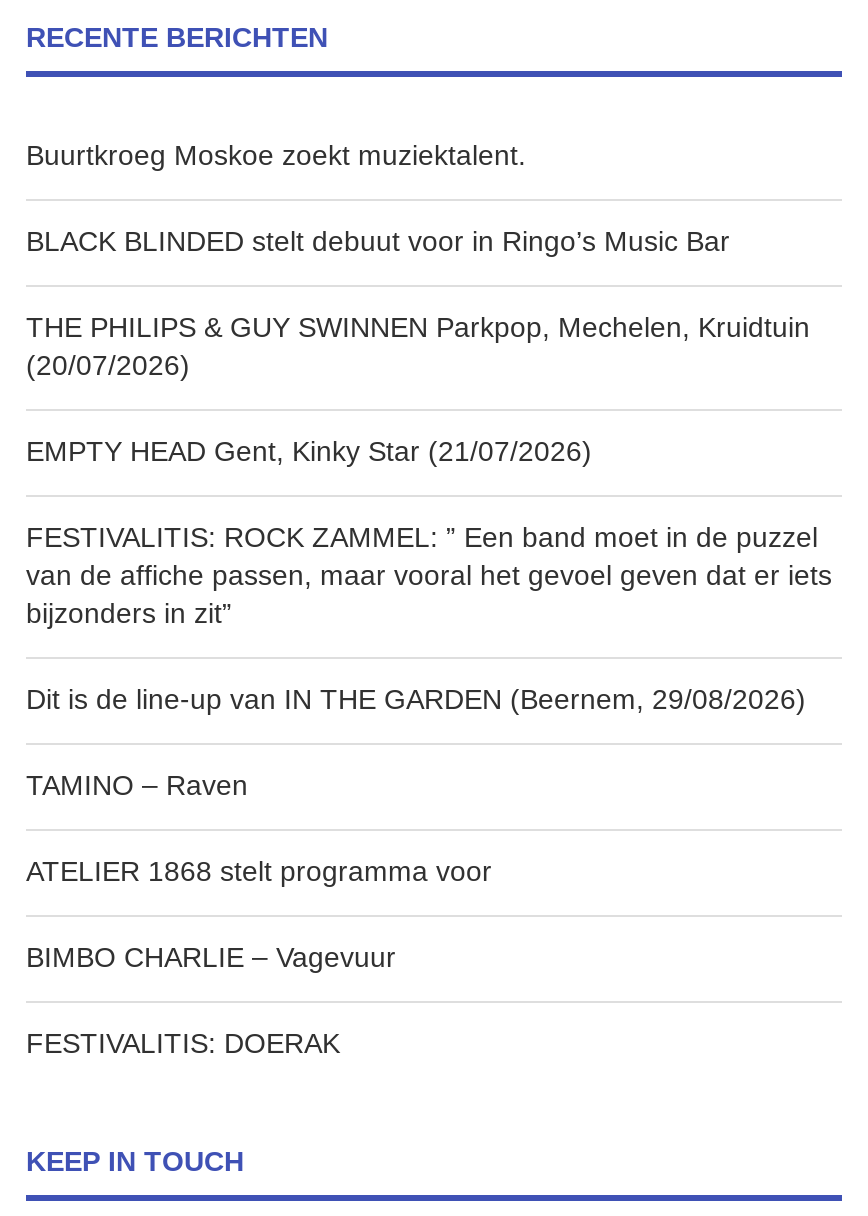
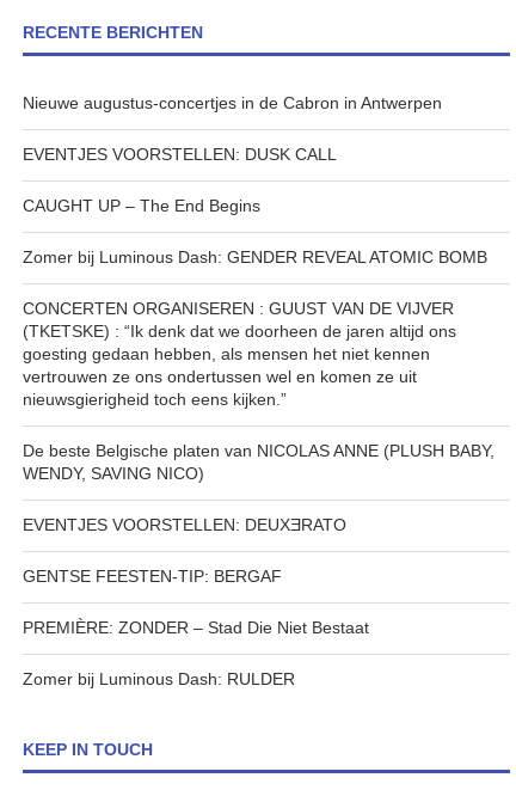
[26,140,526,172] Buurtkroeg Moskoe zoekt muziektalent. -> [23,94,442,113] Nieuwe augustus-concertjes in de Cabron in Antwerpen
[26,226,730,258] BLACK BLINDED stelt debuut voor in Ringo’s Music Bar -> [23,145,337,164] EVENTJES VOORSTELLEN: DUSK CALL
[26,312,810,382] THE PHILIPS & GUY SWINNEN Parkpop, Mechelen, Kruidtuin | (20/07/2026) -> [23,196,260,216] CAUGHT UP – The End Begins
[26,436,592,468] EMPTY HEAD Gent, Kinky Star (21/07/2026) -> [23,248,487,267] Zomer bij Luminous Dash: GENDER REVEAL ATOMIC BOMB
[26,522,832,630] FESTIVALITIS: ROCK ZAMMEL: ” Een band moet in de puzzel | van de affiche passen, maar vooral het gevoel geven dat er iets | bijzonders in zit” -> [23,299,456,409] CONCERTEN ORGANISEREN : GUUST VAN DE VIJVER | (TKETSKE) : “Ik denk dat we doorheen de jaren altijd ons | goesting gedaan hebben, als mensen het niet kennen | vertrouwen ze ons ondertussen wel en komen ze uit | nieuwsgierigheid toch eens kijken.”
[26,684,806,716] Dit is de line-up van IN THE GARDEN (Beernem, 29/08/2026) -> [23,441,494,483] De beste Belgische platen van NICOLAS ANNE (PLUSH BABY, | WENDY, SAVING NICO)
[26,770,248,802] TAMINO – Raven -> [23,516,346,535] EVENTJES VOORSTELLEN: DEUXƎRATO
[26,856,492,888] ATELIER 1868 stelt programma voor -> [23,567,282,586] GENTSE FEESTEN-TIP: BERGAF
[26,942,396,974] BIMBO CHARLIE – Vagevuur -> [23,618,369,637] PREMIÈRE: ZONDER – Stad Die Niet Bestaat
[26,1028,340,1060] FESTIVALITIS: DOERAK -> [23,670,295,689] Zomer bij Luminous Dash: RULDER

